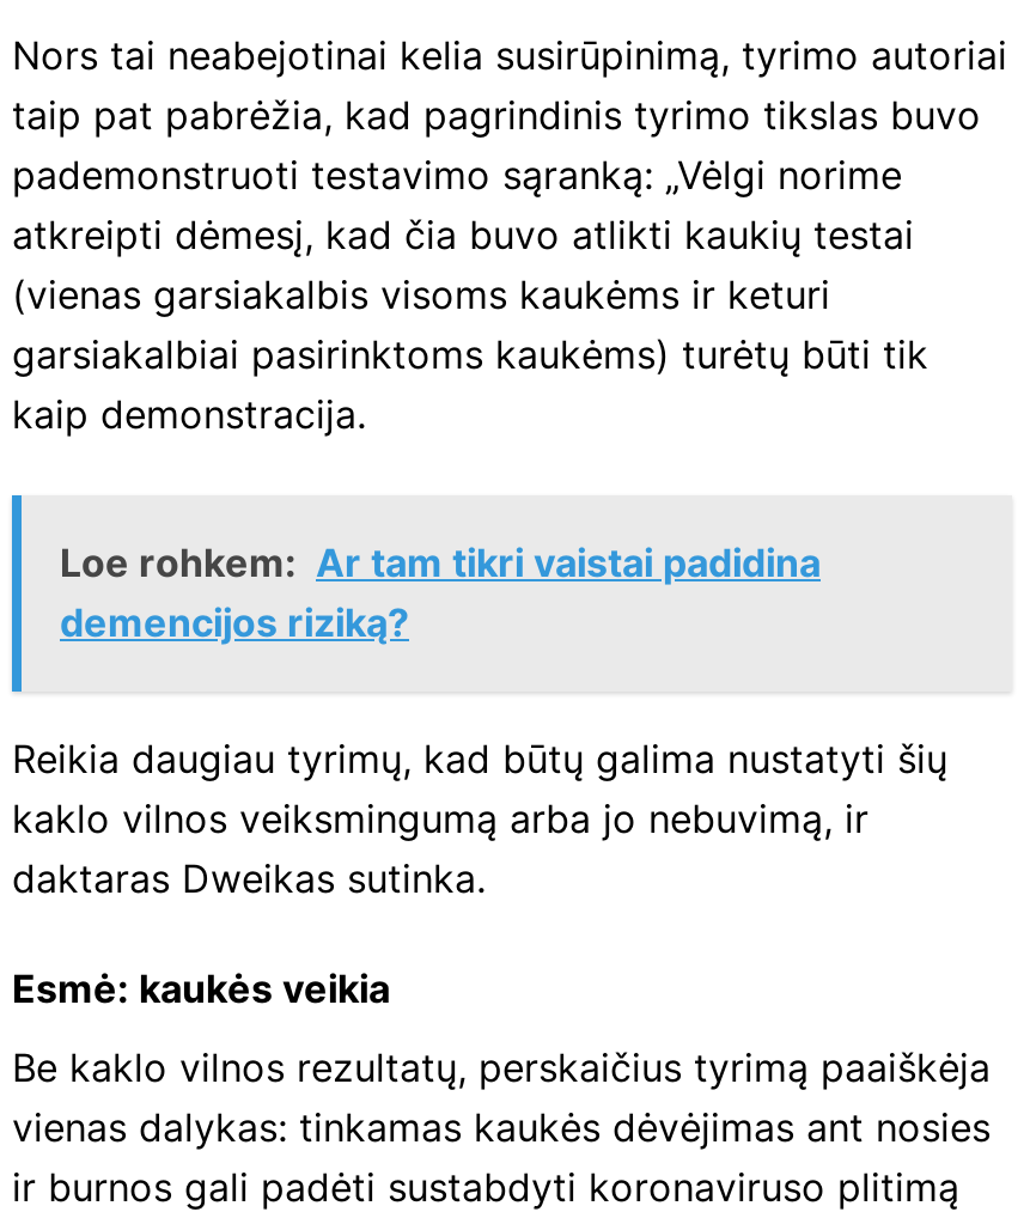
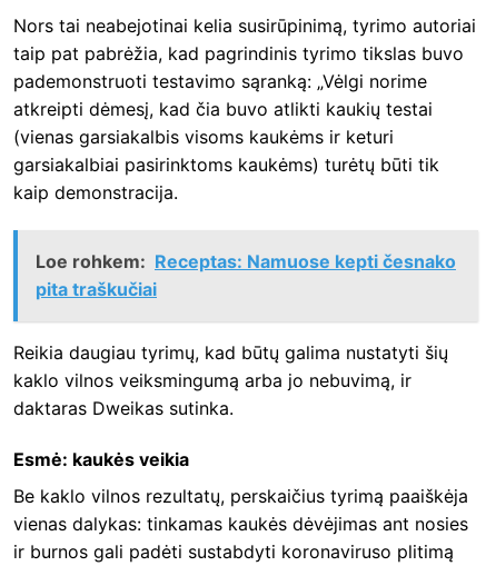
[60,539,821,646] Loe rohkem: Ar tam tikri vaistai padidina | demencijos riziką? -> [36,250,456,300] Loe rohkem: Receptas: Namuose kepti česnako | pita traškučiai

